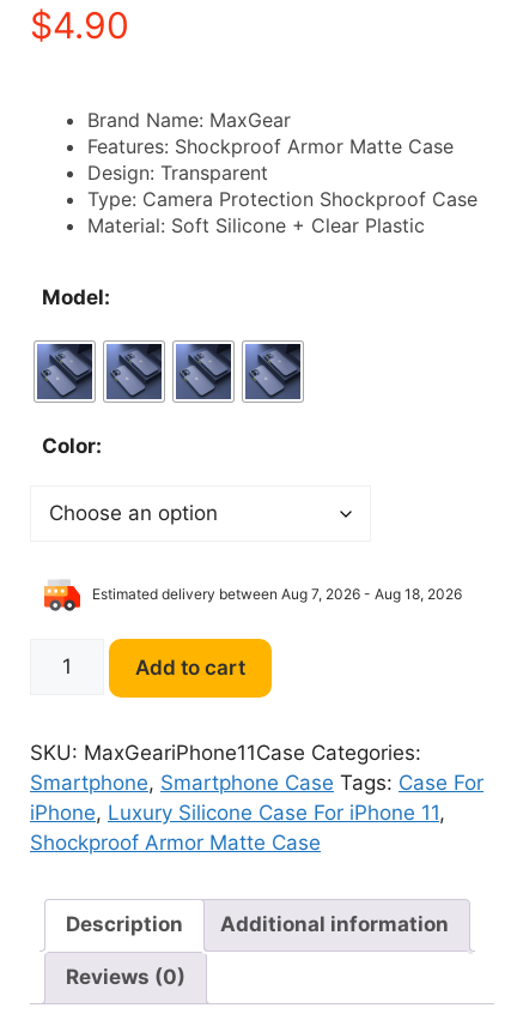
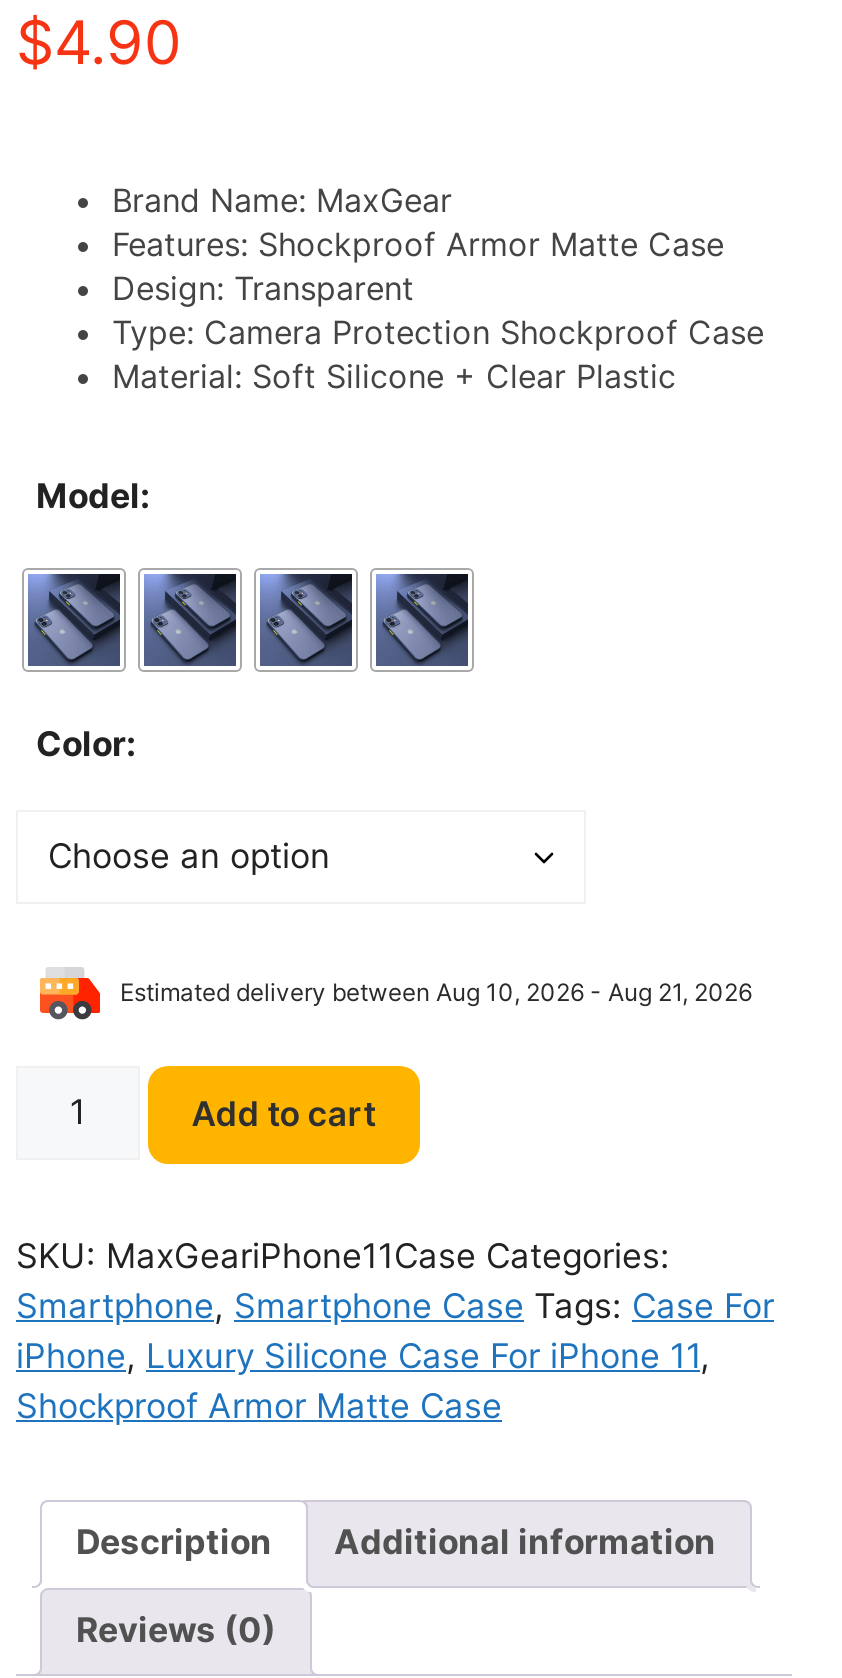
[89,585,462,603] Estimated delivery between Aug 7, 2026 - Aug 18, 2026 -> [114,976,752,1006] Estimated delivery between Aug 10, 2026 - Aug 21, 2026

